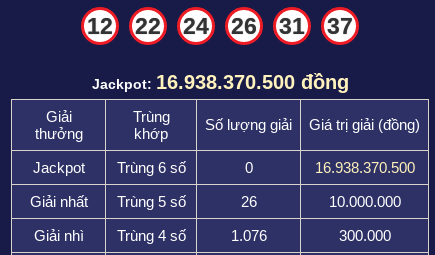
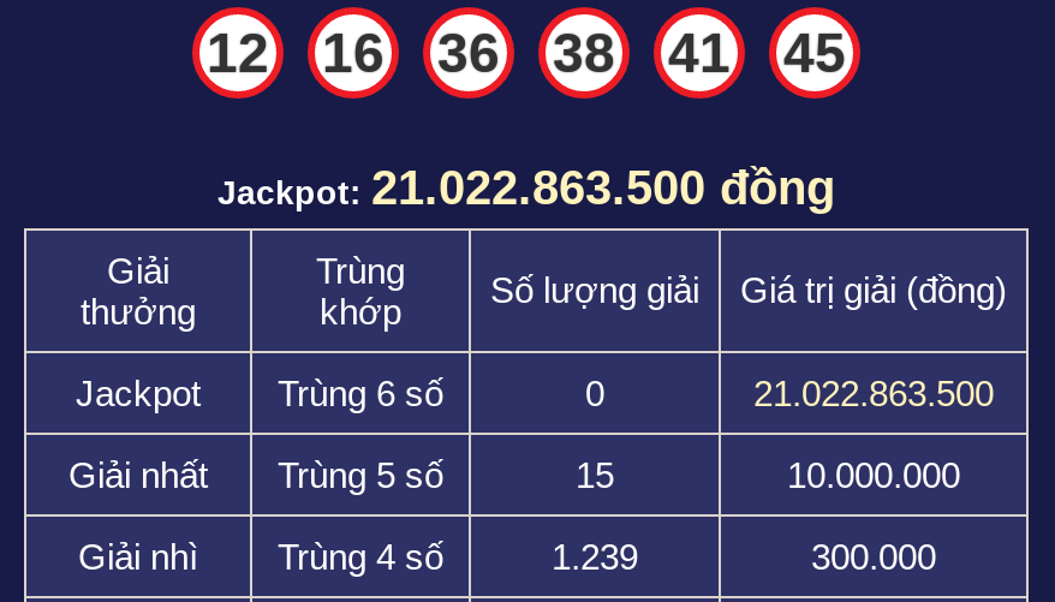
[135,13,161,39] 22 -> [322,21,385,84] 16
[183,13,209,39] 24 -> [437,21,500,84] 36
[231,13,257,39] 26 -> [553,21,615,84] 38
[279,13,305,39] 31 -> [668,21,731,84] 41
[327,13,353,39] 37 -> [783,21,846,84] 45
[91,71,348,93] Jackpot: 16.938.370.500 đồng -> [217,161,835,214] Jackpot: 21.022.863.500 đồng
[314,159,414,176] 16.938.370.500 -> [753,372,994,413] 21.022.863.500
[240,193,256,210] 26 -> [576,454,614,495] 15
[230,227,266,244] 1.076 -> [552,536,638,577] 1.239

